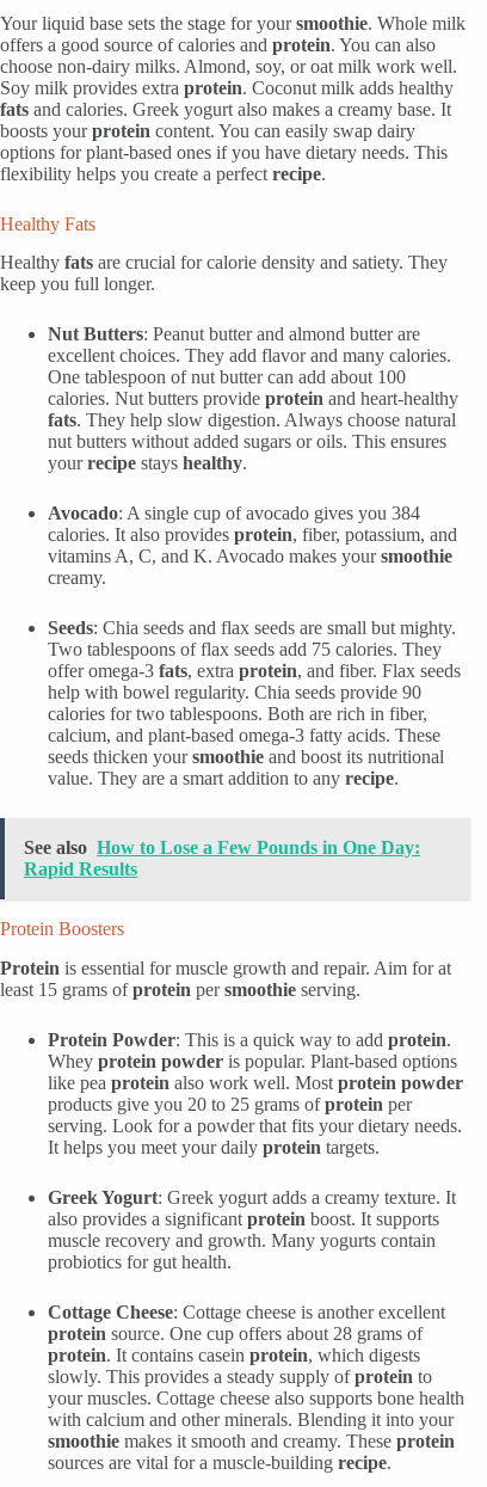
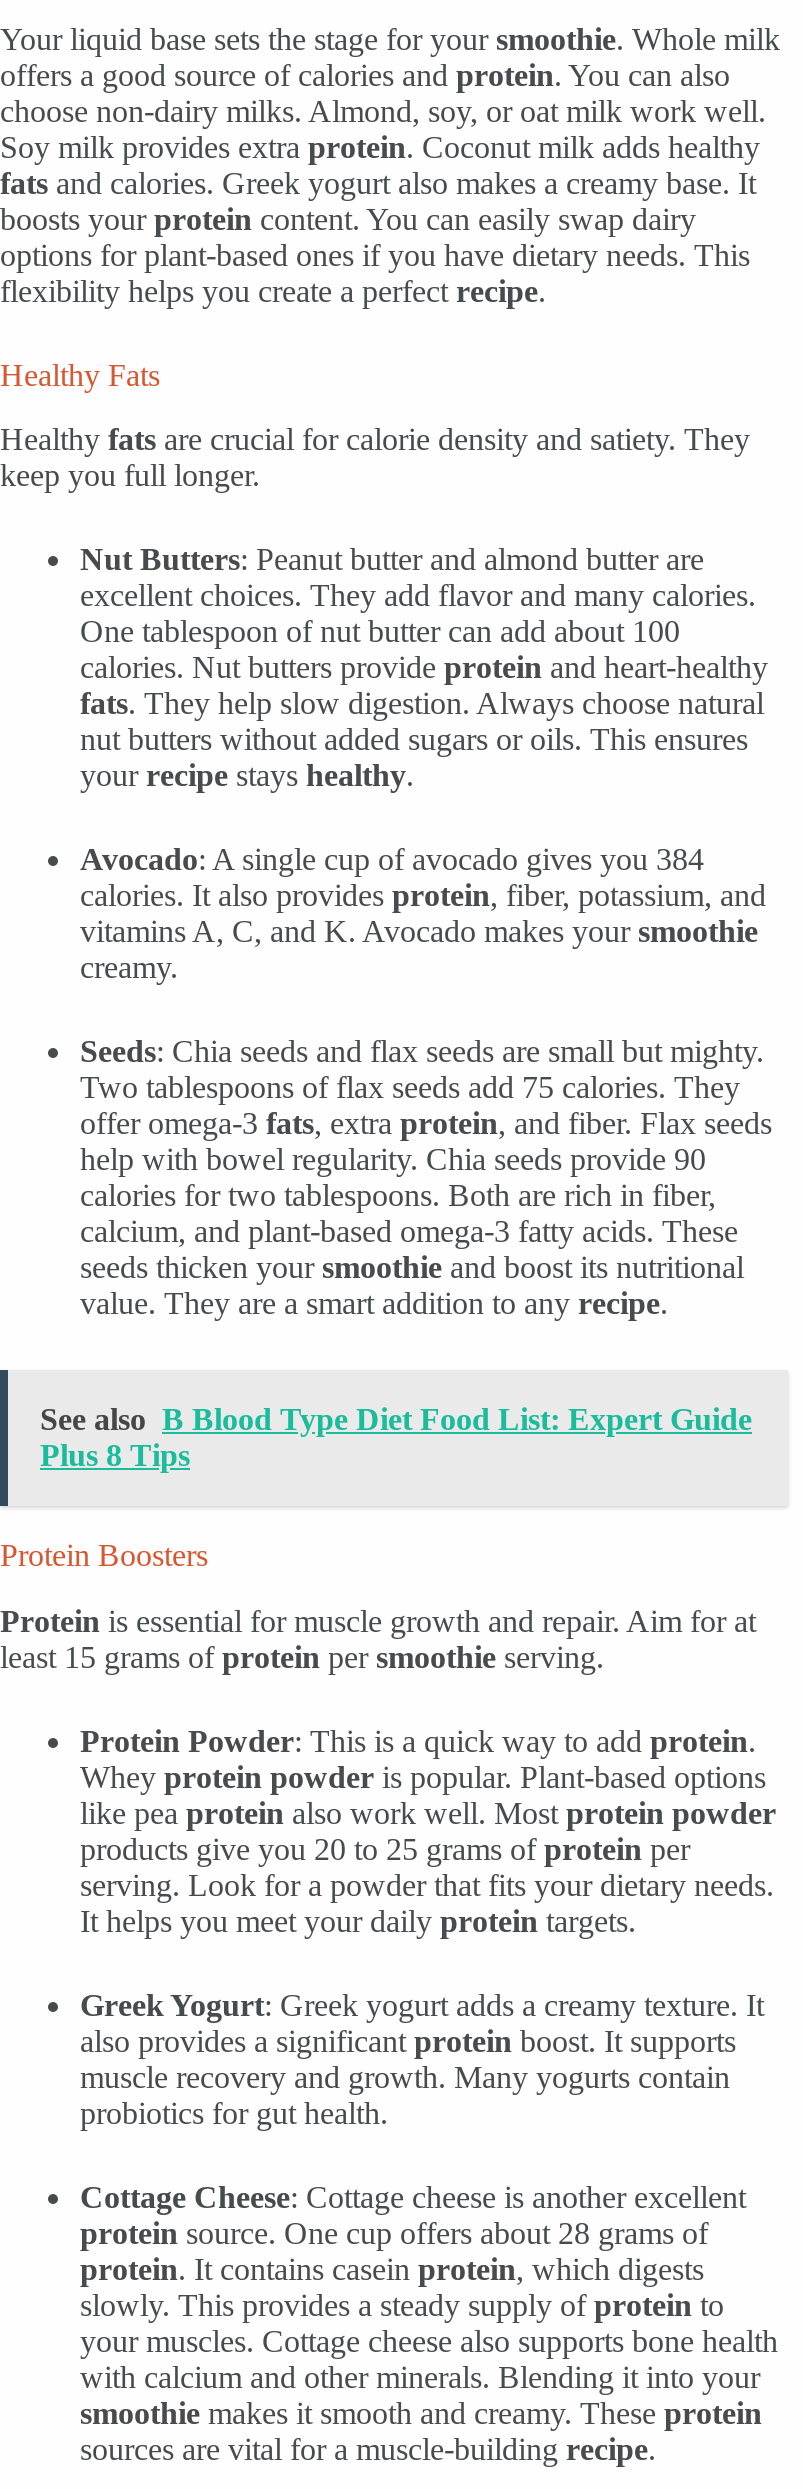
[24,838,420,880] See also How to Lose a Few Pounds in One Day: | Rapid Results -> [40,1403,752,1473] See also B Blood Type Diet Food List: Expert Guide | Plus 8 Tips

